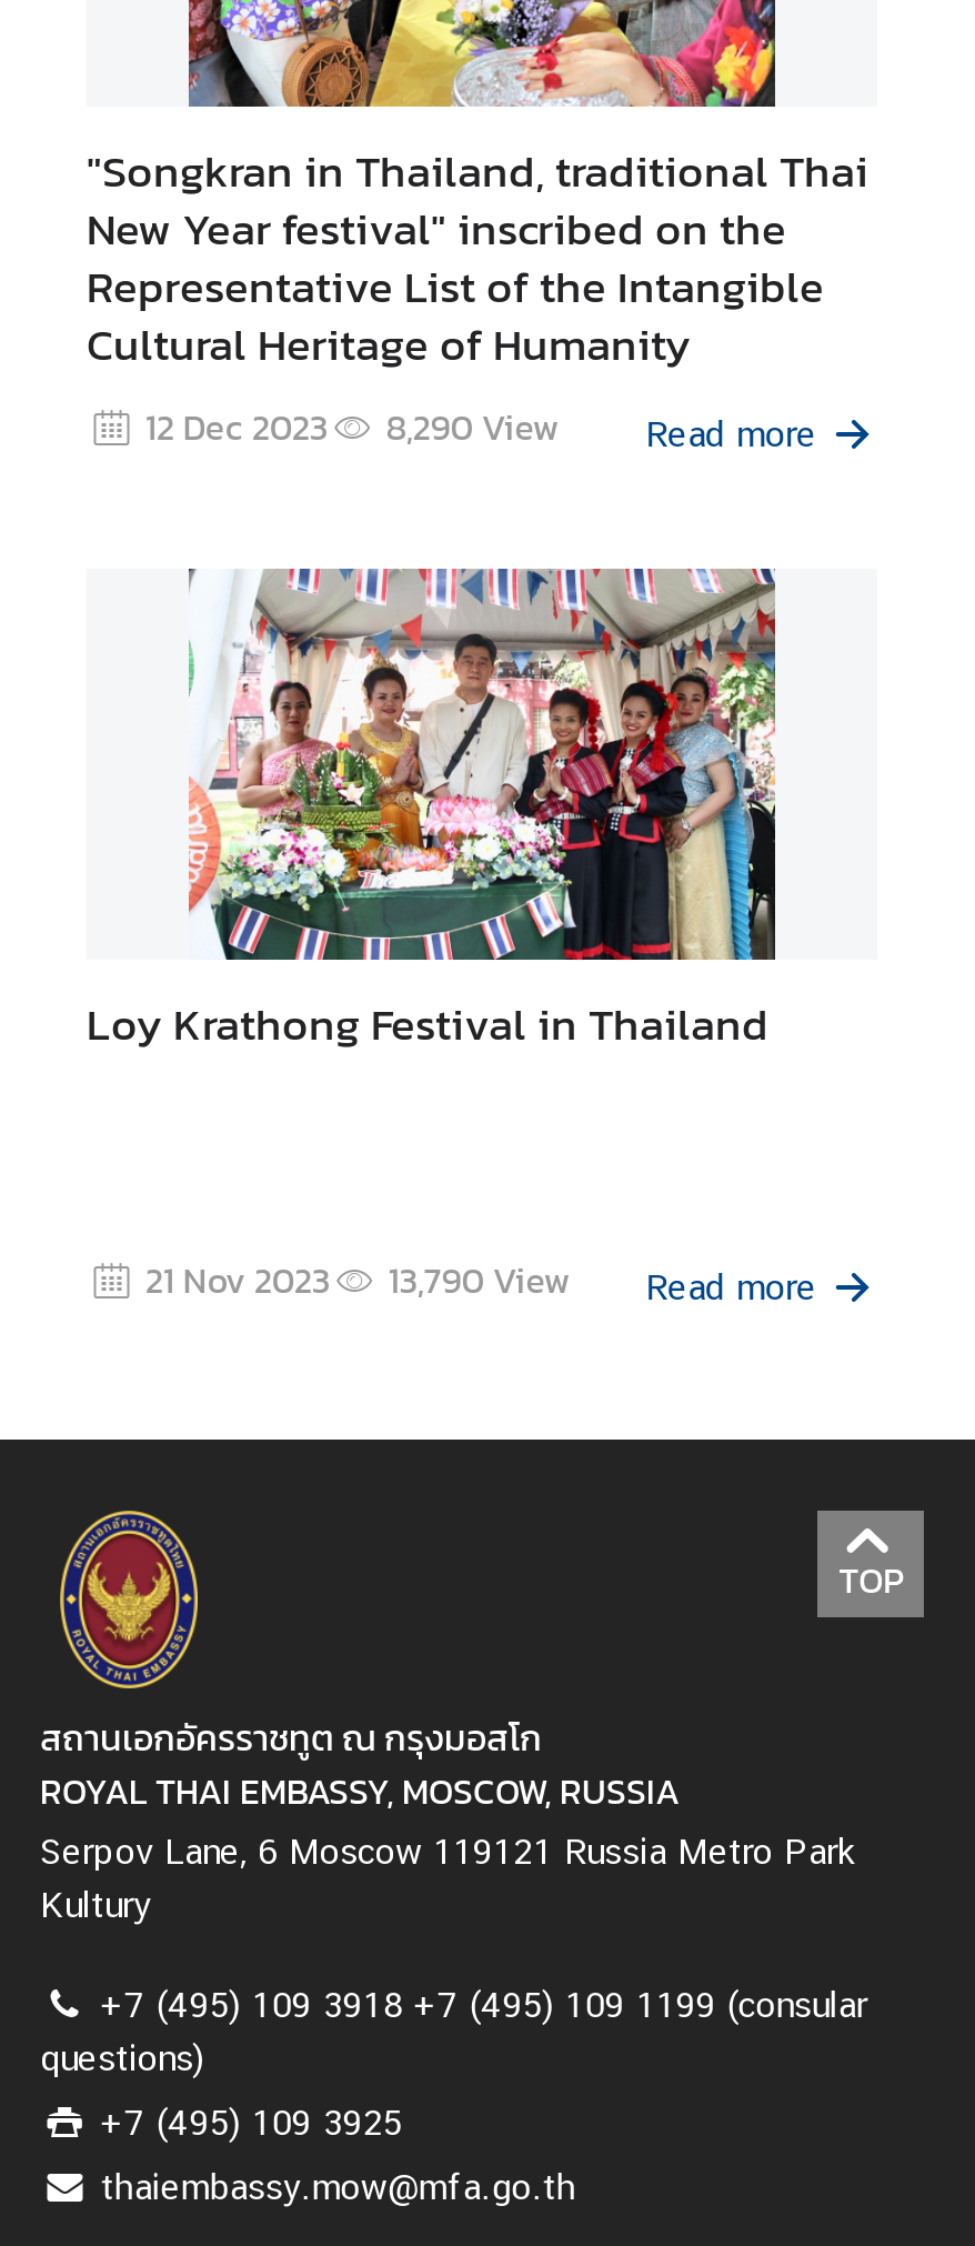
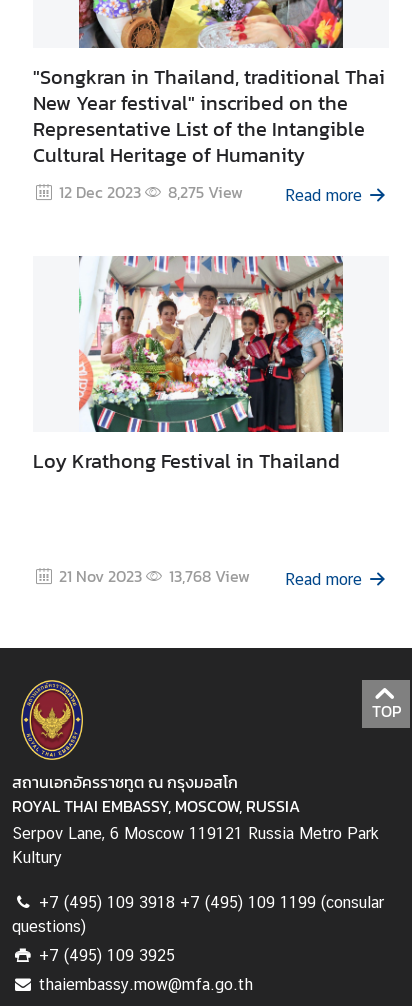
[386,399,559,452] 8,290 View -> [168,179,243,203] 8,275 View
[388,1252,570,1305] 13,790 View -> [169,563,250,587] 13,768 View

